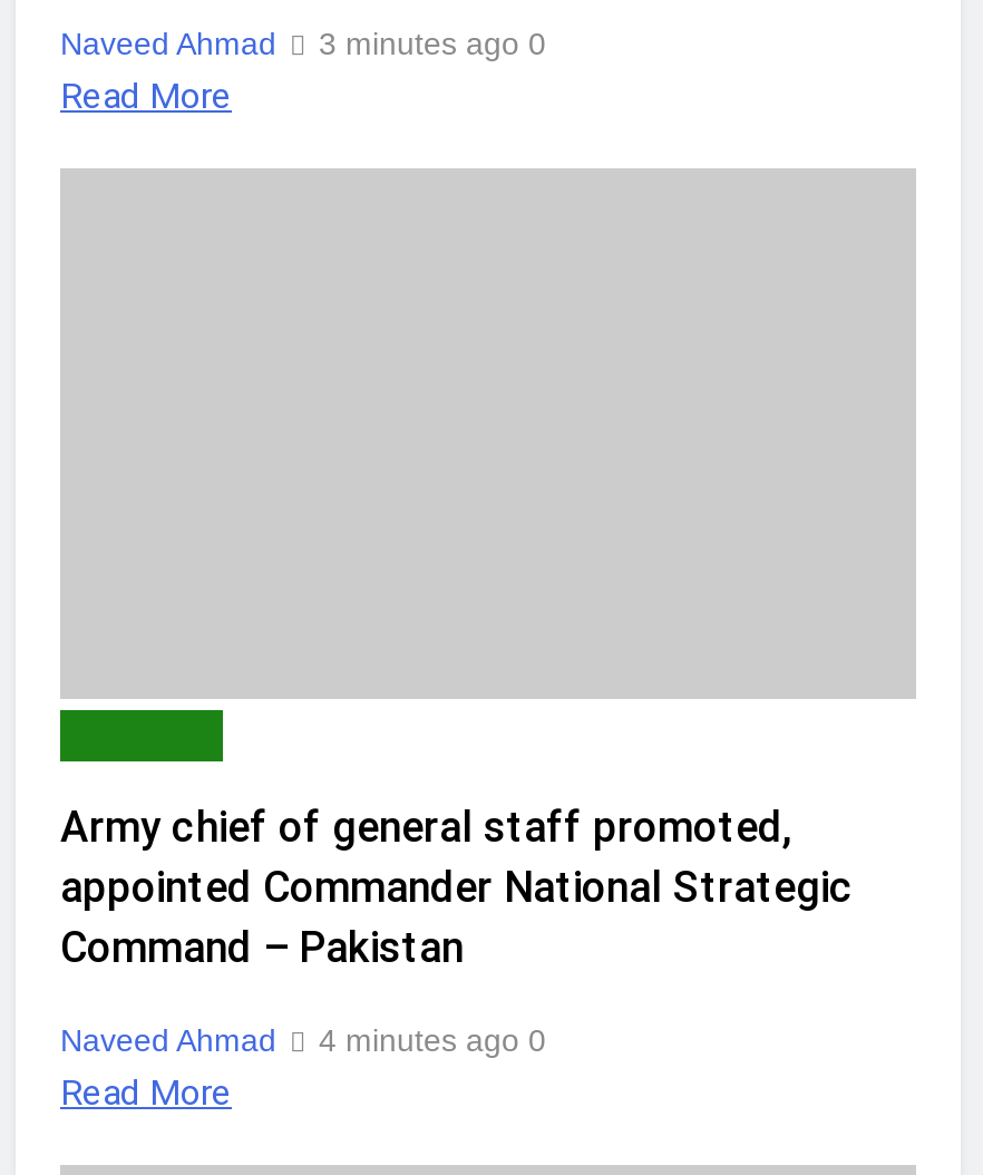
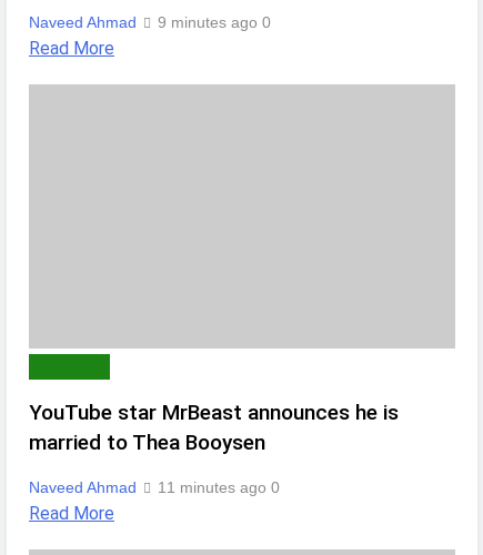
[60,26,546,62] Naveed Ahmad 3 minutes ago 0 -> [29,13,271,31] Naveed Ahmad 9 minutes ago 0
[60,802,854,973] Army chief of general staff promoted, | appointed Commander National Strategic | Command – Pakistan -> [29,399,399,455] YouTube star MrBeast announces he is | married to Thea Booysen
[60,1022,546,1058] Naveed Ahmad 4 minutes ago 0 -> [29,479,280,497] Naveed Ahmad 11 minutes ago 0

